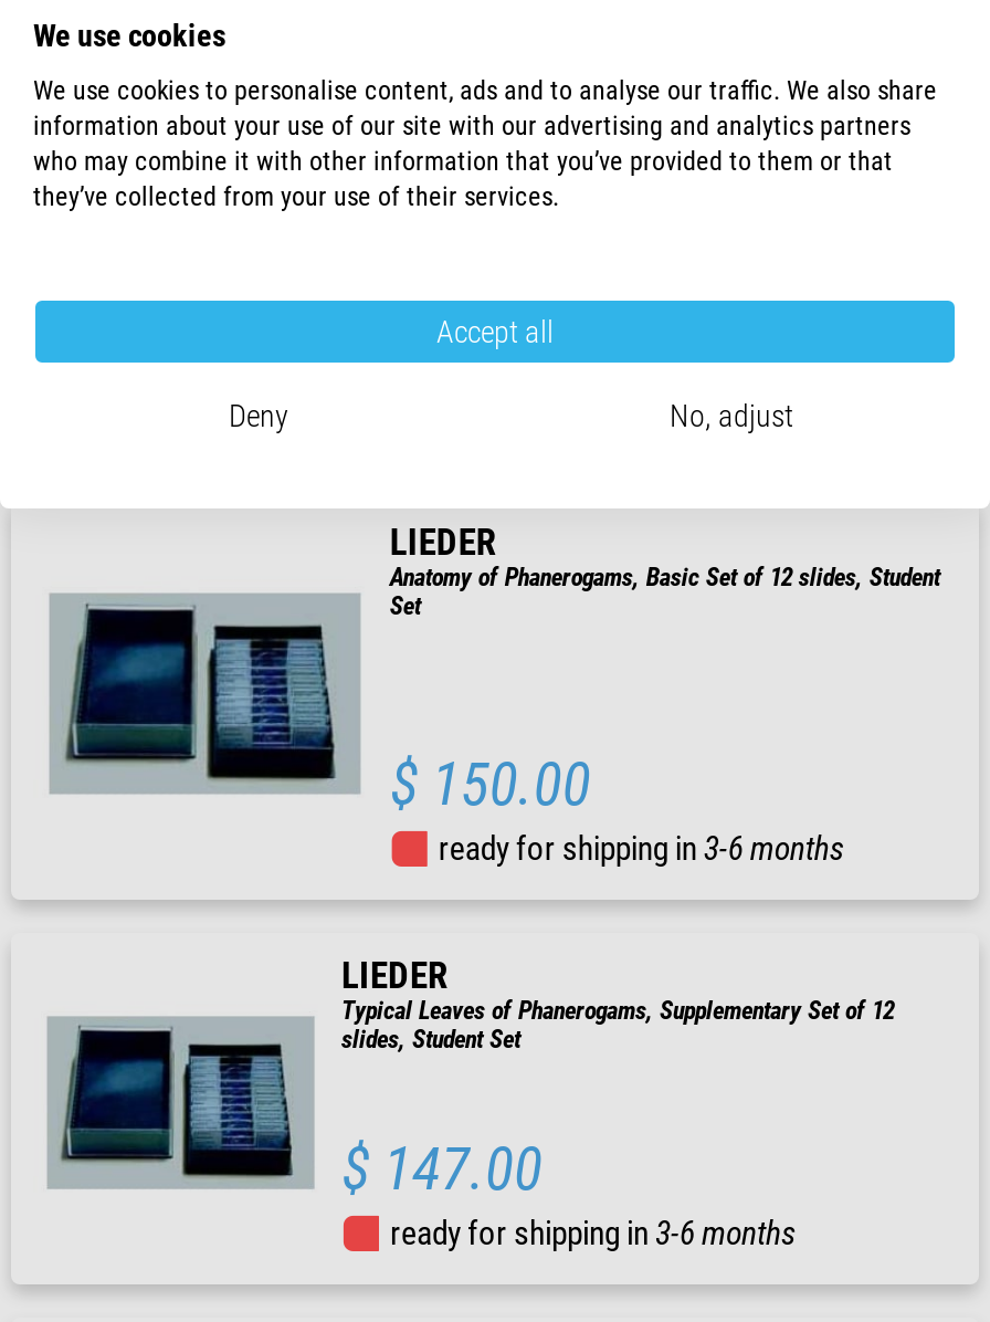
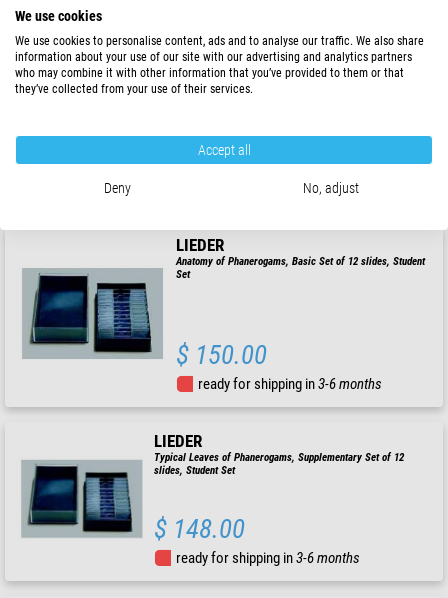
[341,1135,542,1205] $ 147.00 -> [154,513,245,545] $ 148.00

